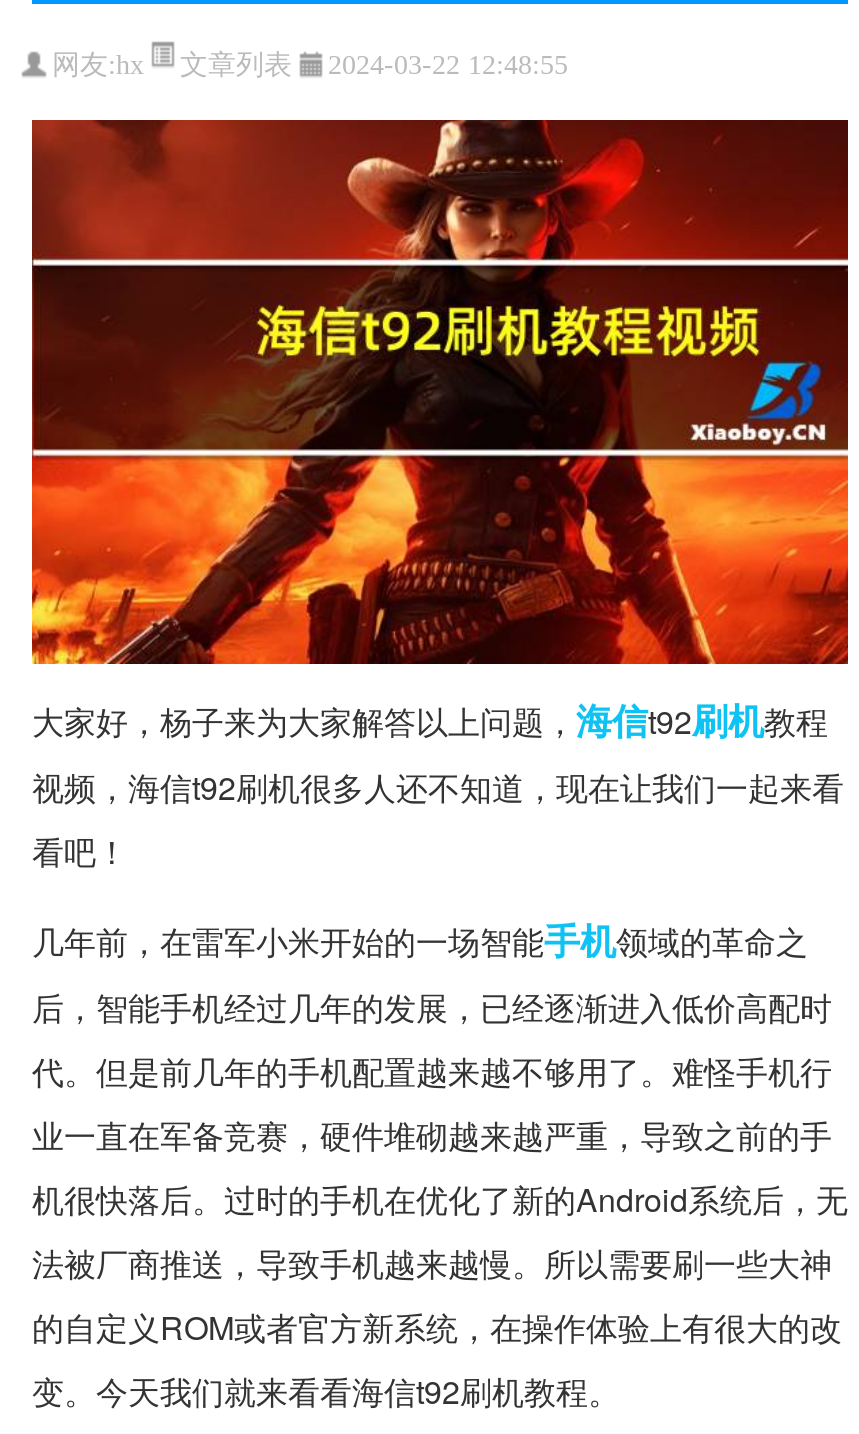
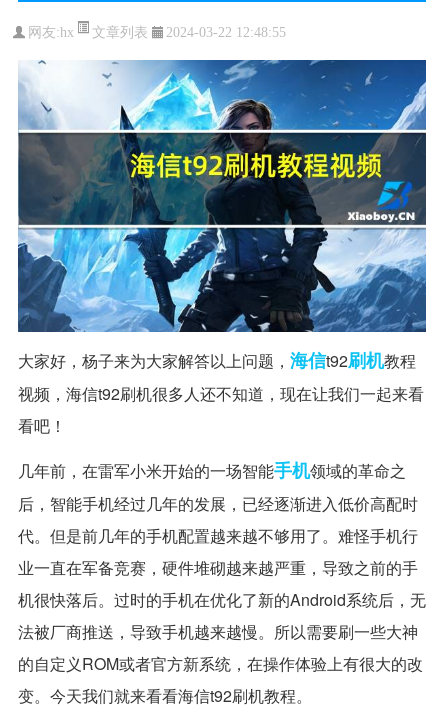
[30,118,850,666] [image] -> [17,59,427,333] [image]

